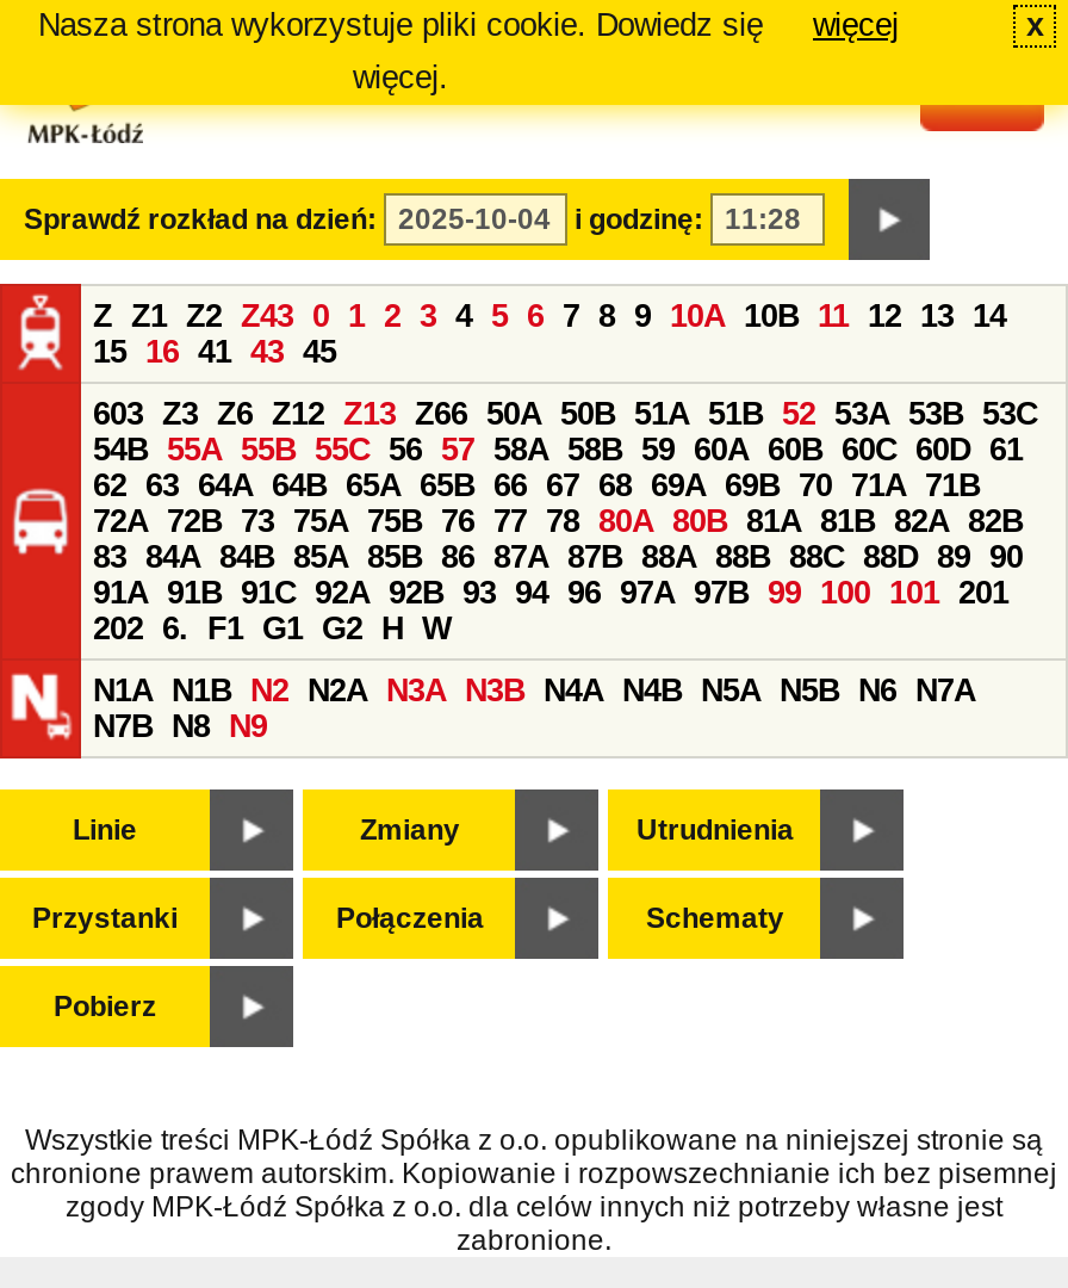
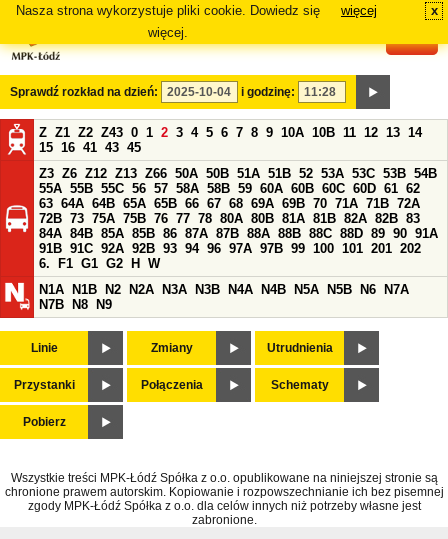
[93,396,1037,646] 603 Z3 Z6 Z12 Z13 Z66 50A 50B 51A 51B 52 53A 53B 53C | 54B 55A 55B 55C 56 57 58A 58B 59 60A 60B 60C 60D 61 | 62 63 64A 64B 65A 65B 66 67 68 69A 69B 70 71A 71B | 72A 72B 73 75A 75B 76 77 78 80A 80B 81A 81B 82A 82B | 83 84A 84B 85A 85B 86 87A 87B 88A 88B 88C 88D 89 90 | 91A 91B 91C 92A 92B 93 94 96 97A 97B 99 100 101 201 | 202 6. F1 G1 G2 H W -> [39,166,438,271] Z3 Z6 Z12 Z13 Z66 50A 50B 51A 51B 52 53A 53C 53B 54B | 55A 55B 55C 56 57 58A 58B 59 60A 60B 60C 60D 61 62 | 63 64A 64B 65A 65B 66 67 68 69A 69B 70 71A 71B 72A | 72B 73 75A 75B 76 77 78 80A 80B 81A 81B 82A 82B 83 | 84A 84B 85A 85B 86 87A 87B 88A 88B 88C 88D 89 90 91A | 91B 91C 92A 92B 93 94 96 97A 97B 99 100 101 201 202 | 6. F1 G1 G2 H W

